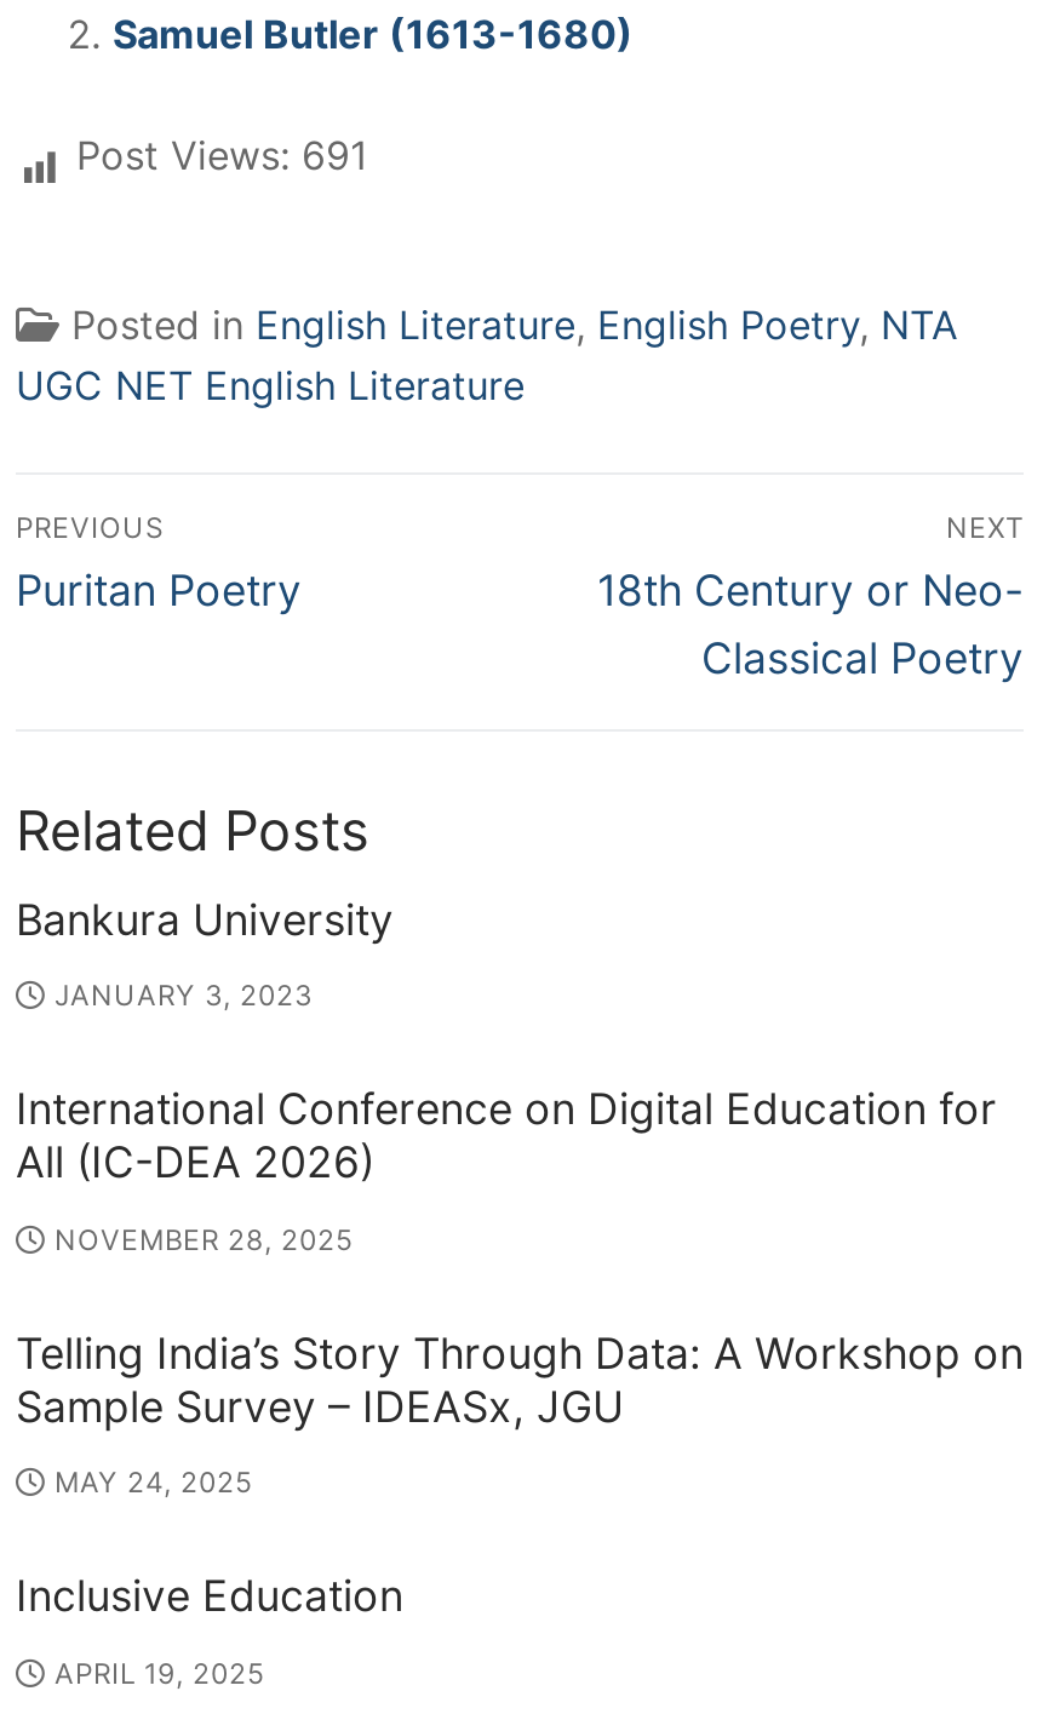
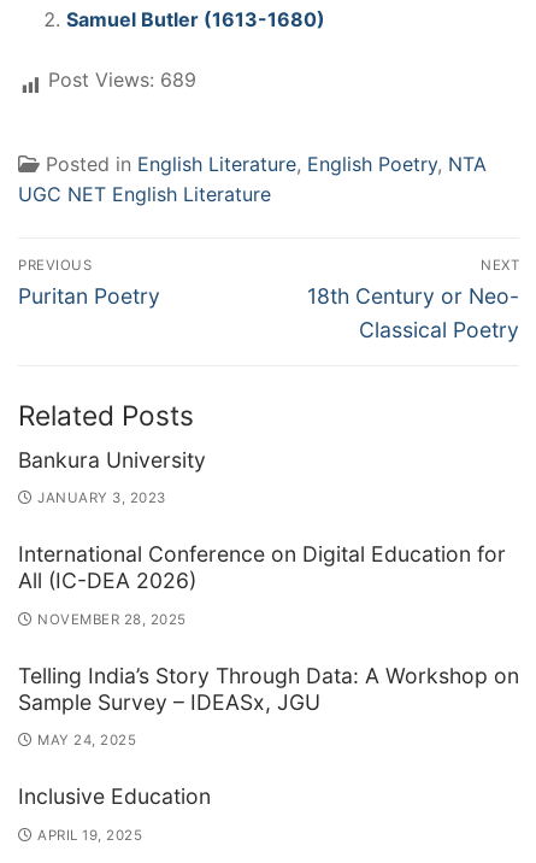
[76,131,367,180] Post Views: 691 -> [48,68,196,92] Post Views: 689

